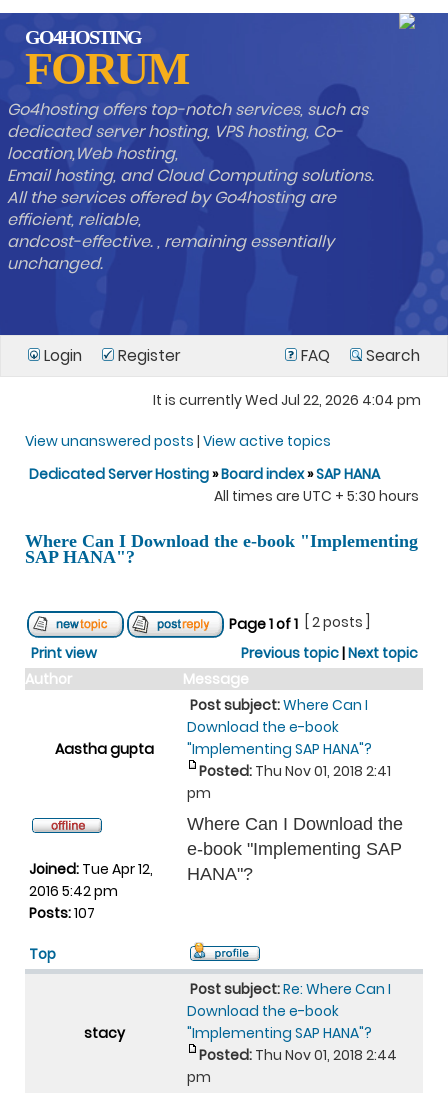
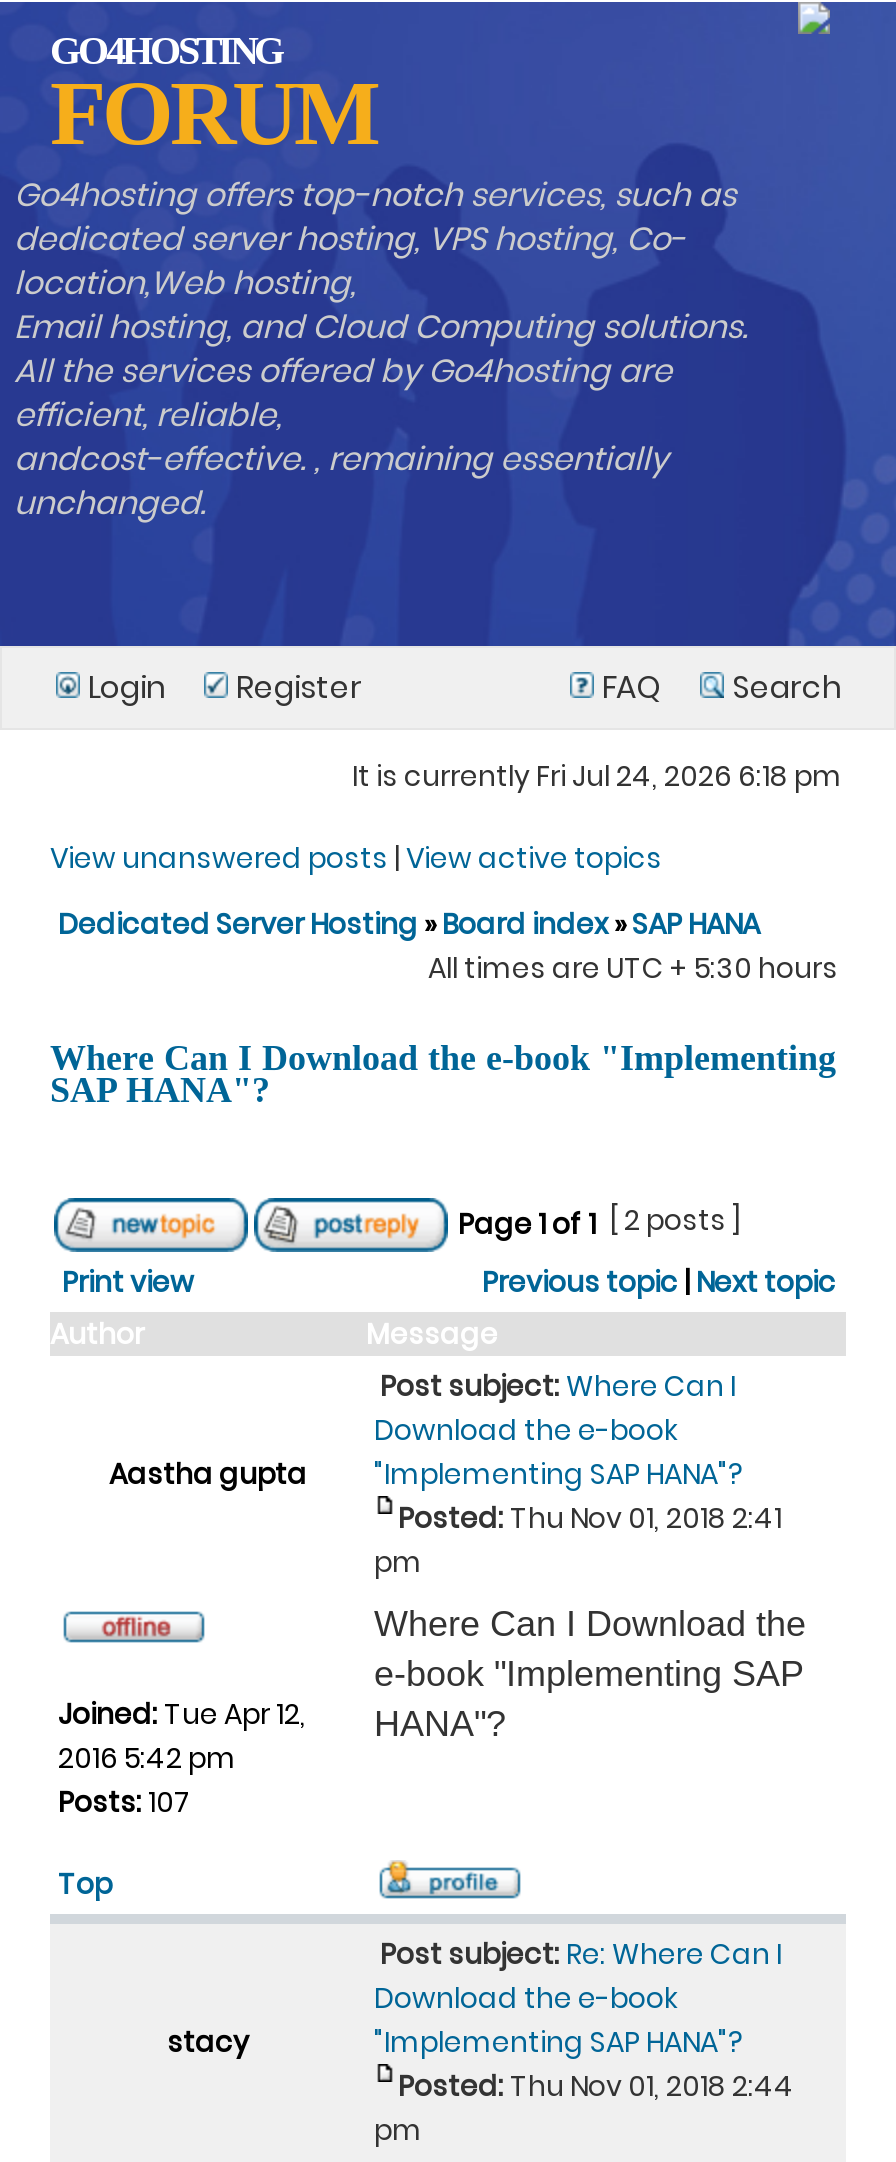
[153,390,421,410] It is currently Wed Jul 22, 2026 4:04 pm -> [352,756,842,796] It is currently Fri Jul 24, 2026 6:18 pm

